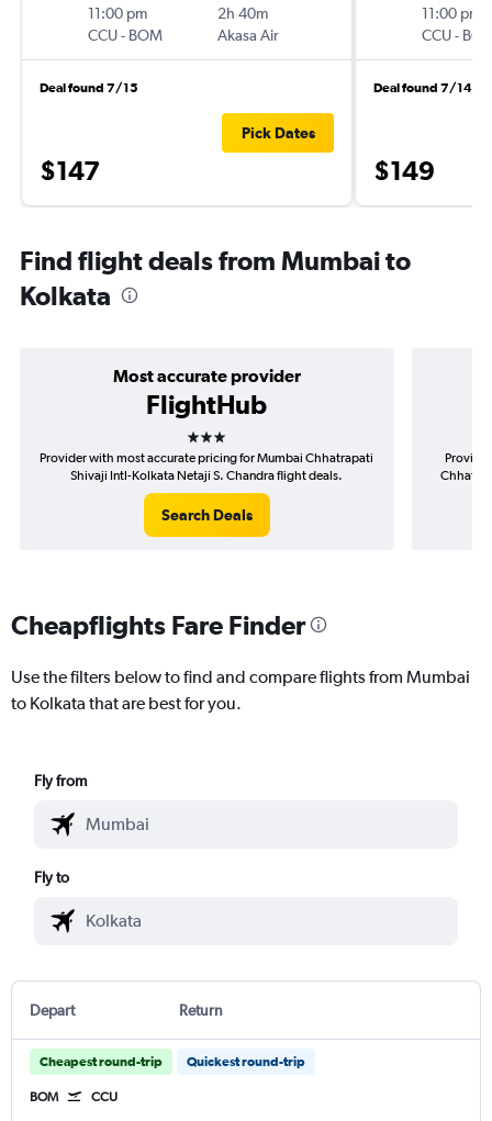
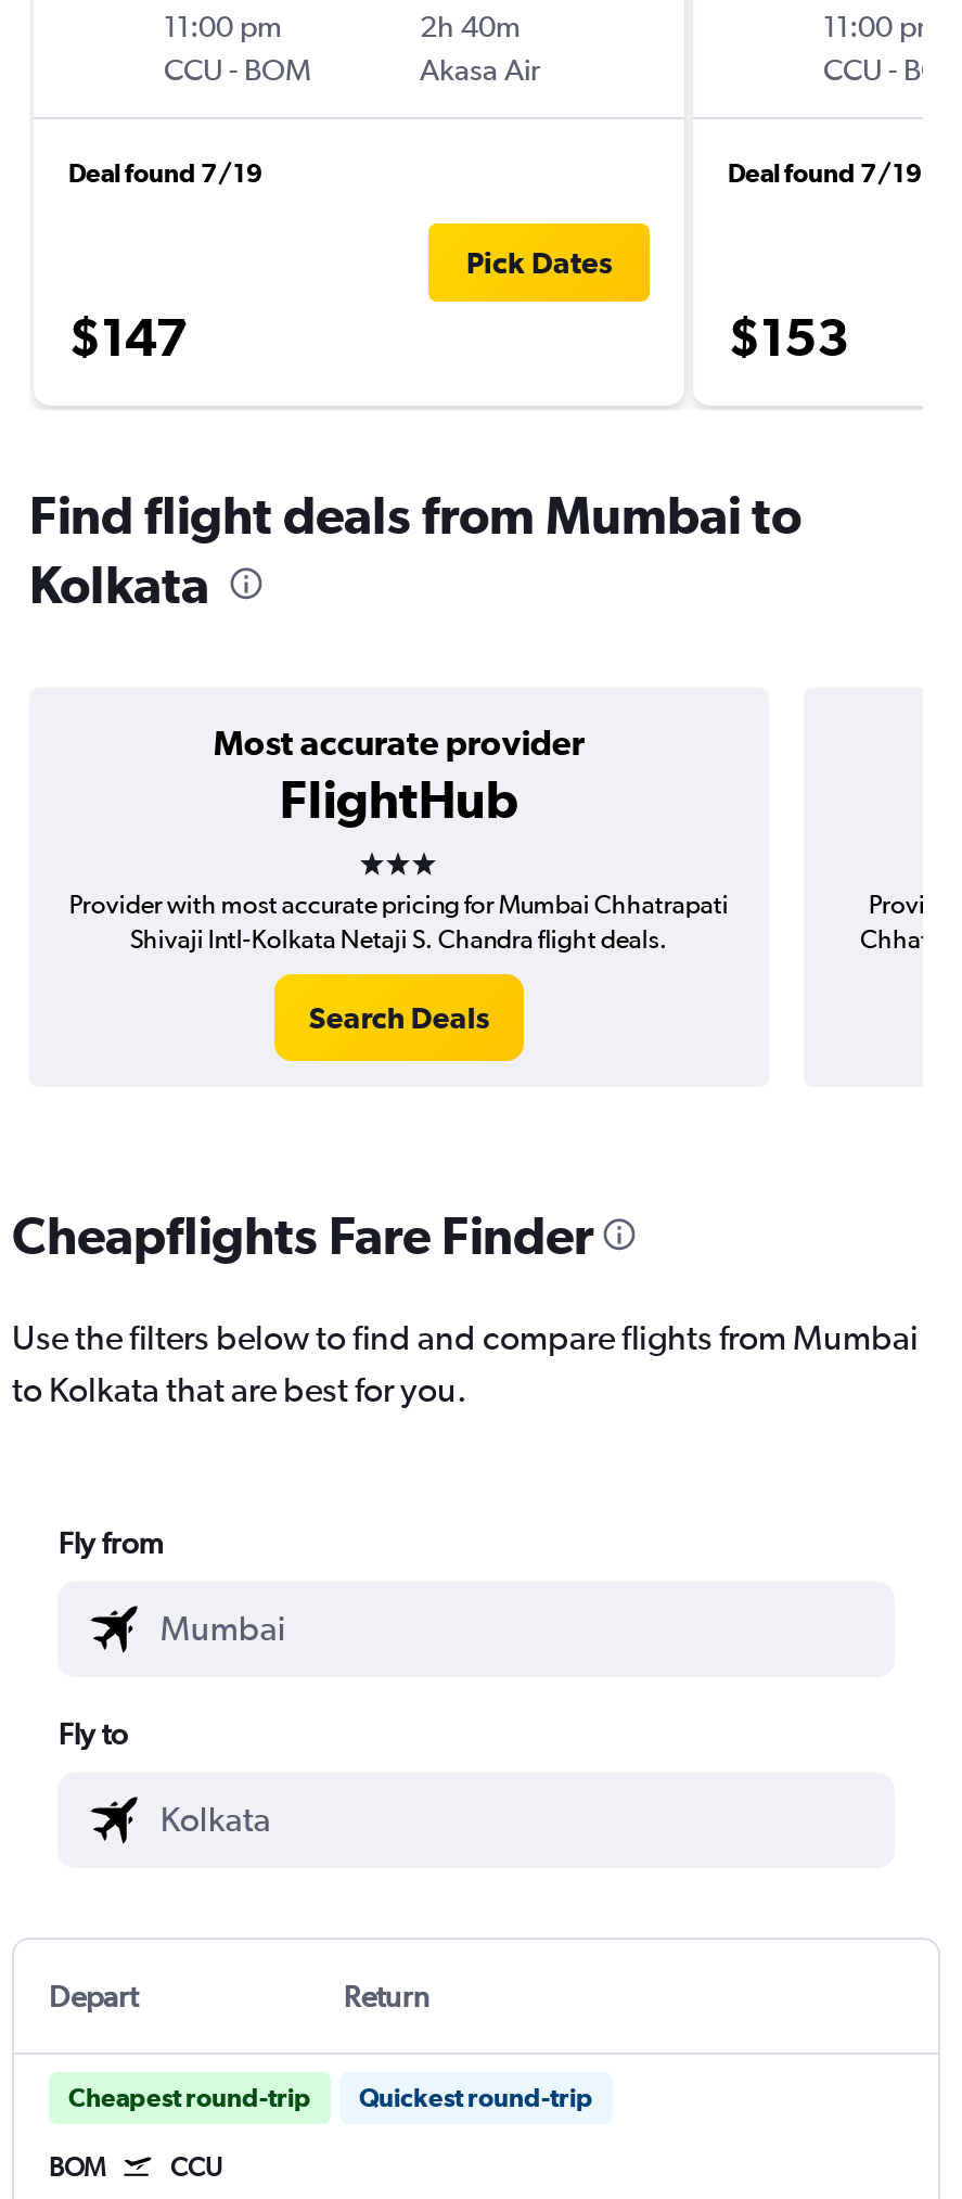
[40,80,138,96] Deal found 7/15 -> [68,158,264,189] Deal found 7/19
[373,80,472,96] Deal found 7/14 -> [728,158,923,189] Deal found 7/19
[373,155,435,186] $149 -> [728,306,849,367] $153

